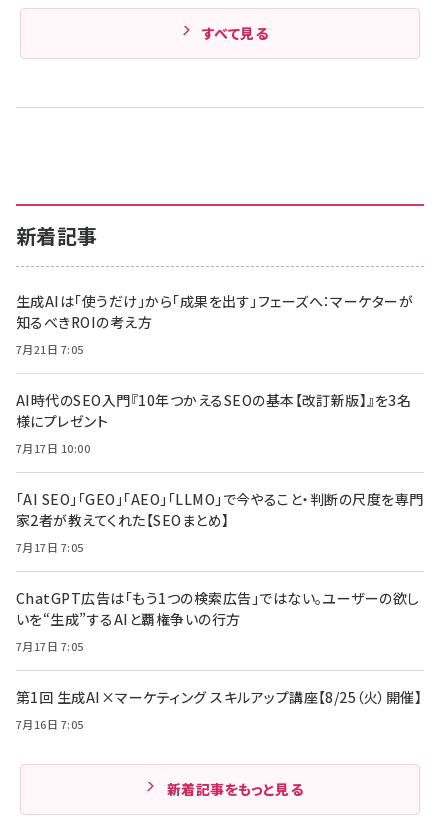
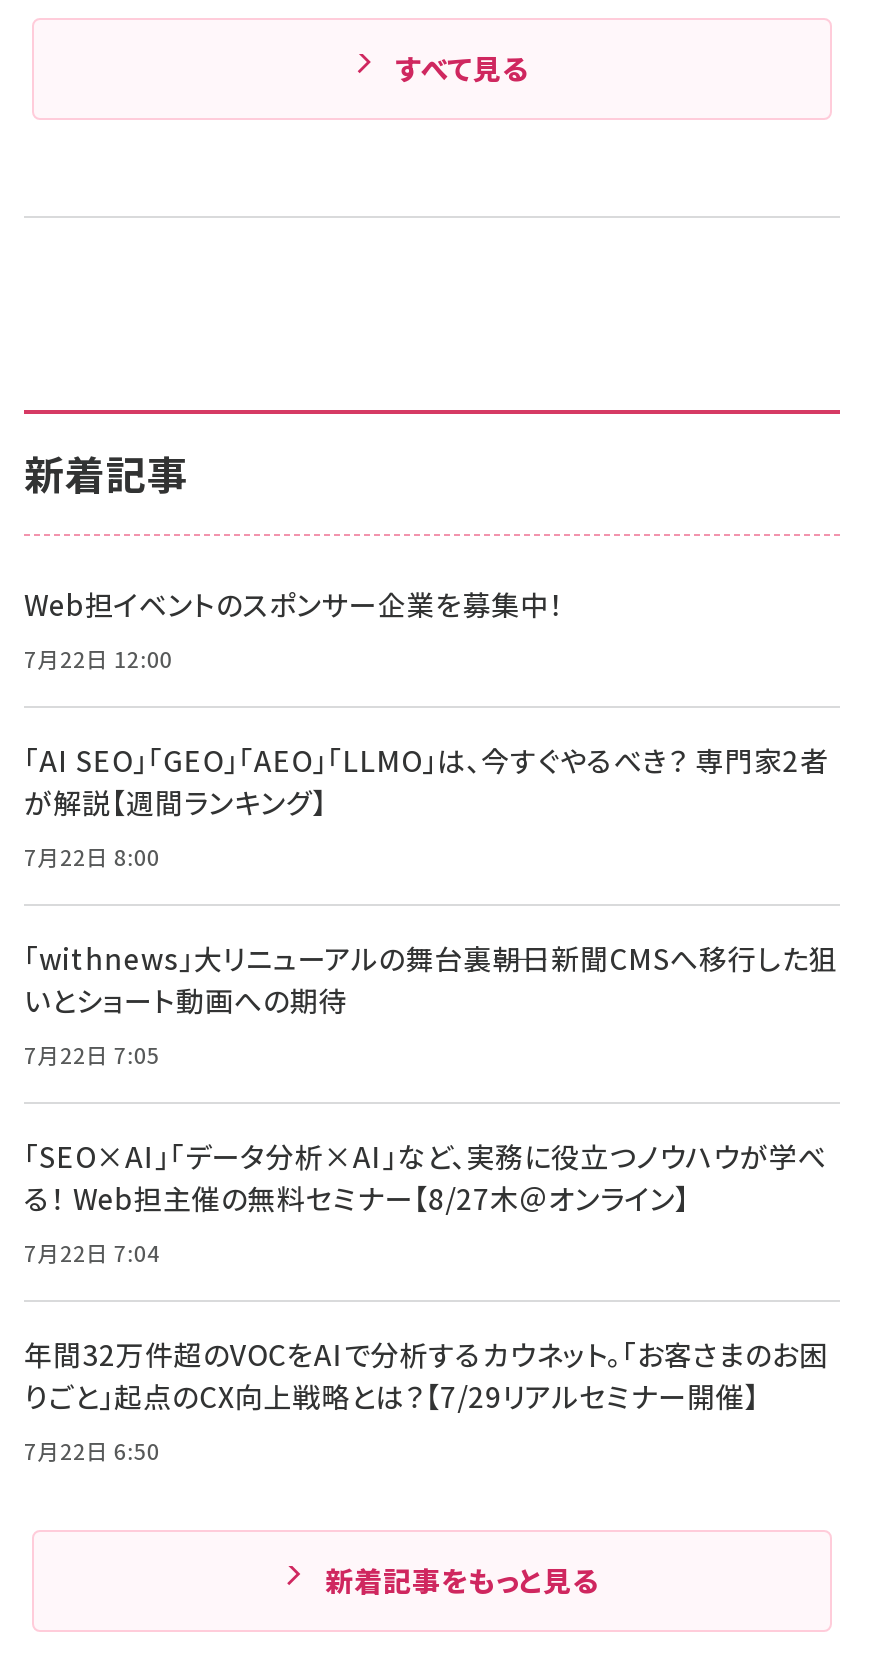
[16,291,413,357] 生成AIは「使うだけ」から「成果を出す」フェーズへ：マーケターが | 知るべきROIの考え方 | 7月21日 7:05 -> [24,583,564,673] Web担イベントのスポンサー企業を募集中！ | 7月22日 12:00
[16,390,411,456] AI時代のSEO入門『10年つかえるSEOの基本【改訂新版】』を3名 | 様にプレゼント | 7月17日 10:00 -> [24,739,828,871] 「AI SEO」「GEO」「AEO」「LLMO」は、今すぐやるべき？ 専門家2者 | が解説【週間ランキング】 | 7月22日 8:00
[16,489,424,555] 「AI SEO」「GEO」「AEO」「LLMO」で今やること・判断の尺度を専門 | 家2者が教えてくれた【SEOまとめ】 | 7月17日 7:05 -> [24,937,838,1069] 「withnews」大リニューアルの舞台裏――朝日新聞CMSへ移行した狙 | いとショート動画への期待 | 7月22日 7:05
[16,588,420,654] ChatGPT広告は「もう1つの検索広告」ではない。ユーザーの欲し | いを“生成”するAIと覇権争いの行方 | 7月17日 7:05 -> [24,1135,827,1267] 「SEO×AI」「データ分析×AI」など、実務に役立つノウハウが学べ | る！ Web担主催の無料セミナー【8/27木＠オンライン】 | 7月22日 7:04
[16,687,422,732] 第1回 生成AI×マーケティング スキルアップ講座【8/25（火）開催】 | 7月16日 7:05 -> [24,1333,828,1465] 年間32万件超のVOCをAIで分析するカウネット。「お客さまのお困 | りごと」起点のCX向上戦略とは？【7/29リアルセミナー開催】 | 7月22日 6:50

